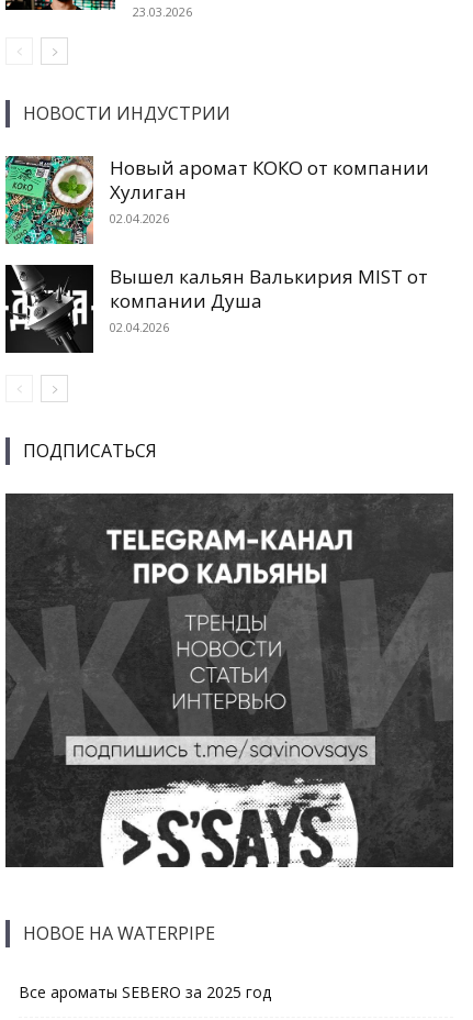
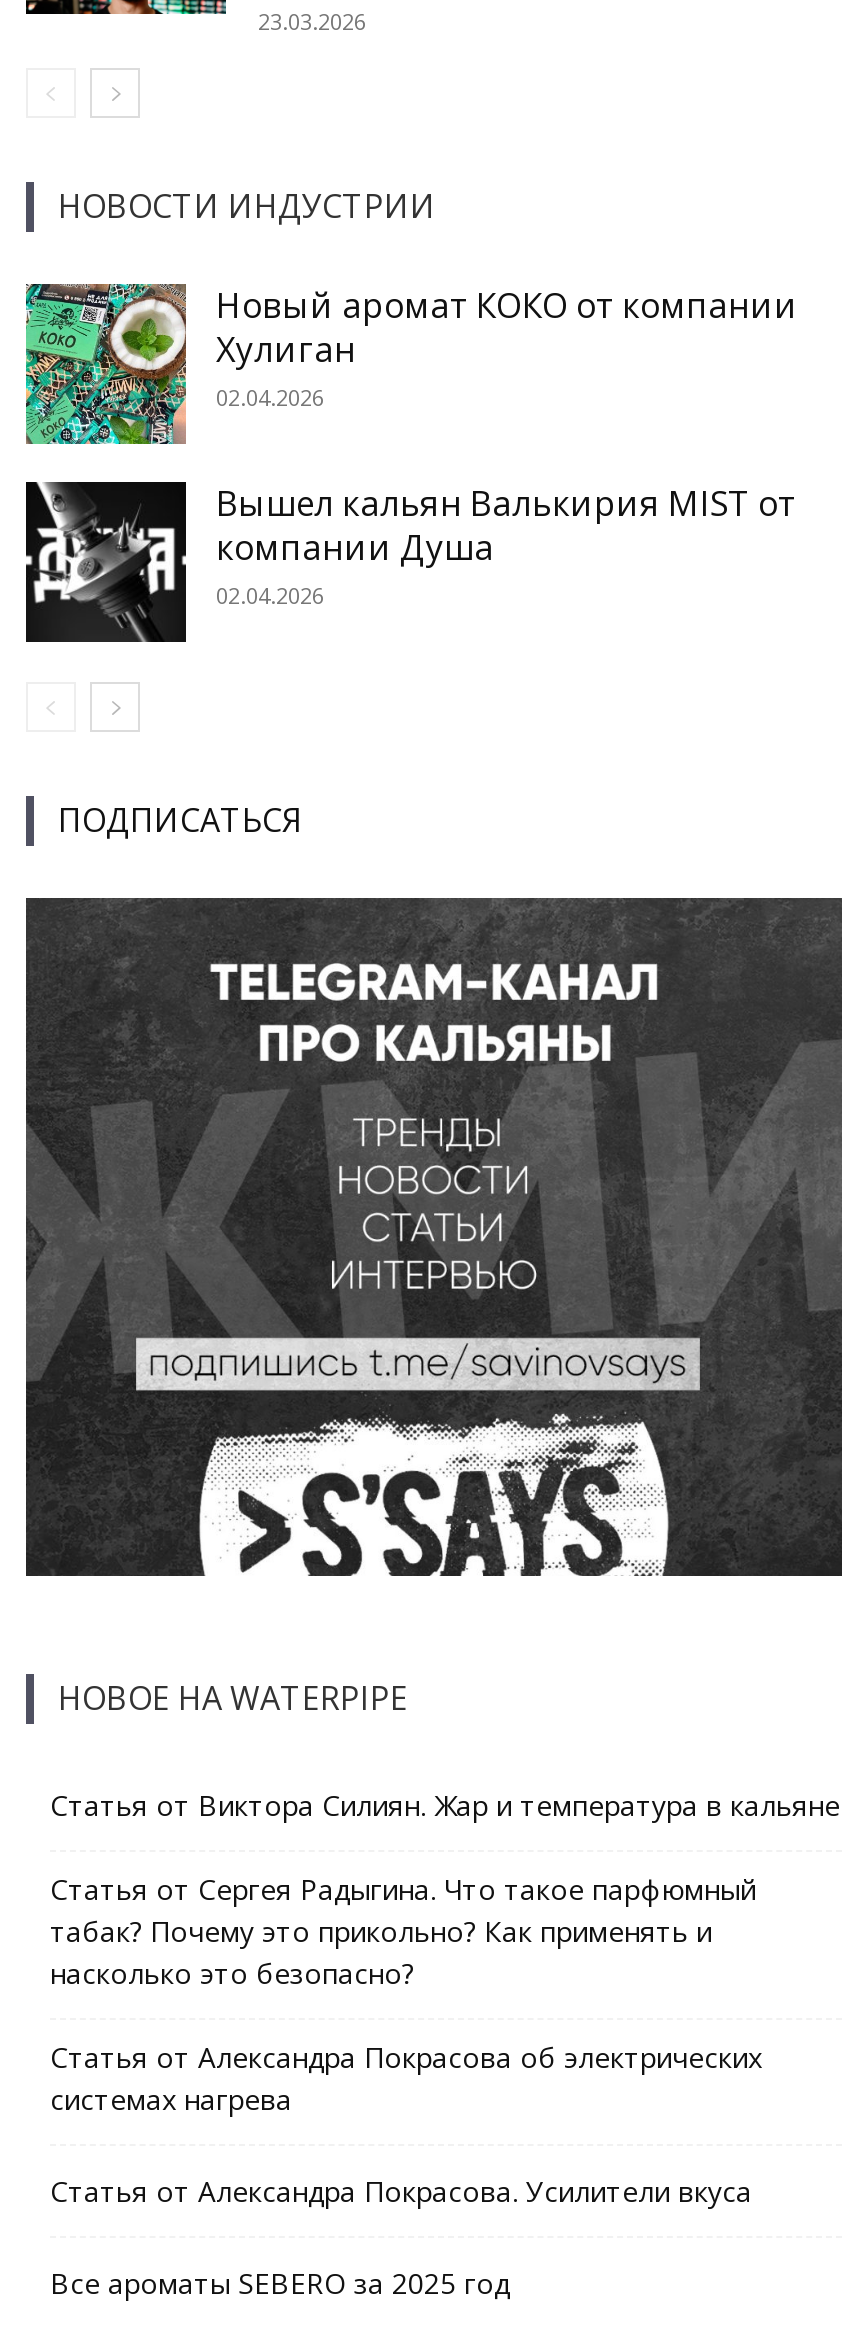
none -> [50,1785,840,2209] Статья от Виктора Силиян. Жар и температура в кальяне | Статья от Сергея Радыгина. Что такое парфюмный | табак? Почему это прикольно? Как применять и | насколько это безопасно? | Статья от Александра Покрасова об электрических | системах нагрева | Статья от Александра Покрасова. Усилители вкуса

